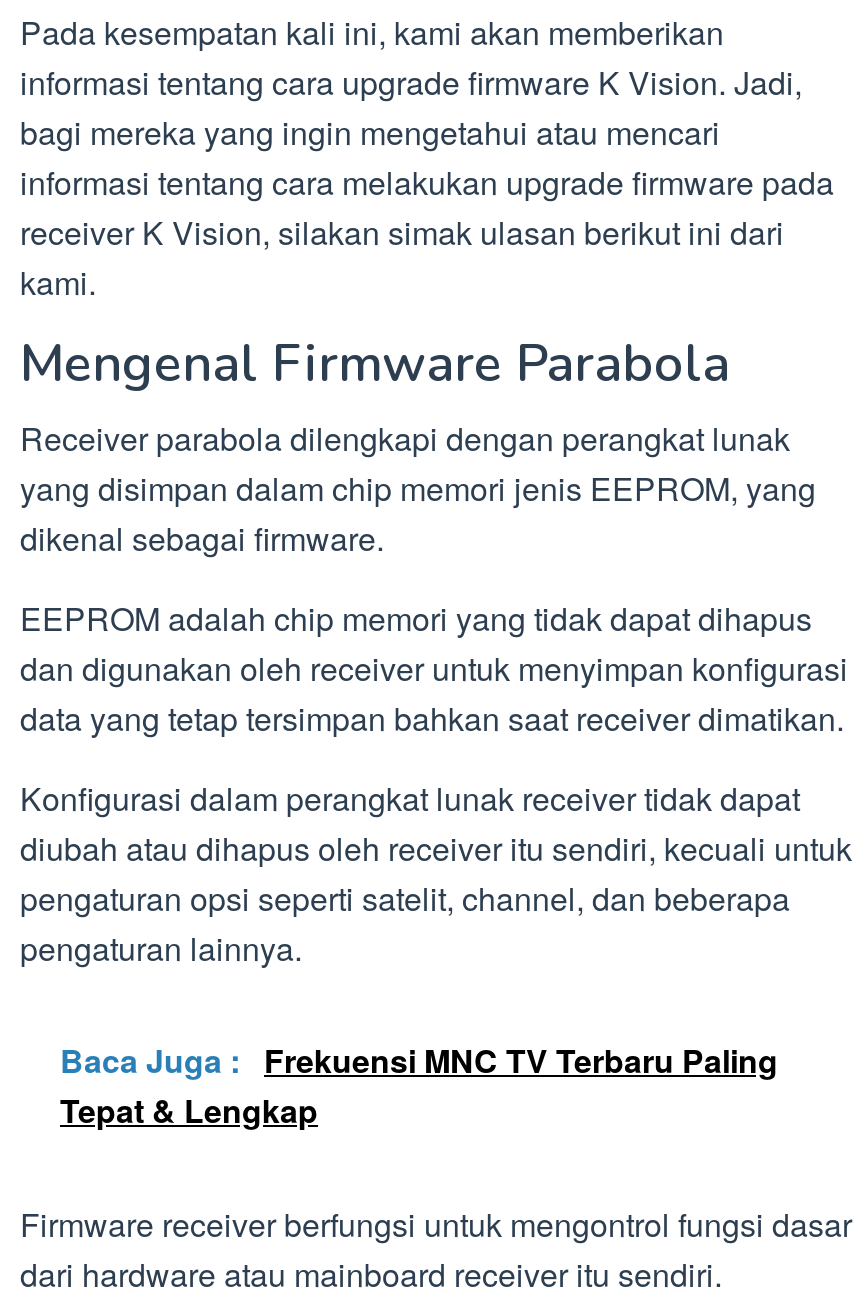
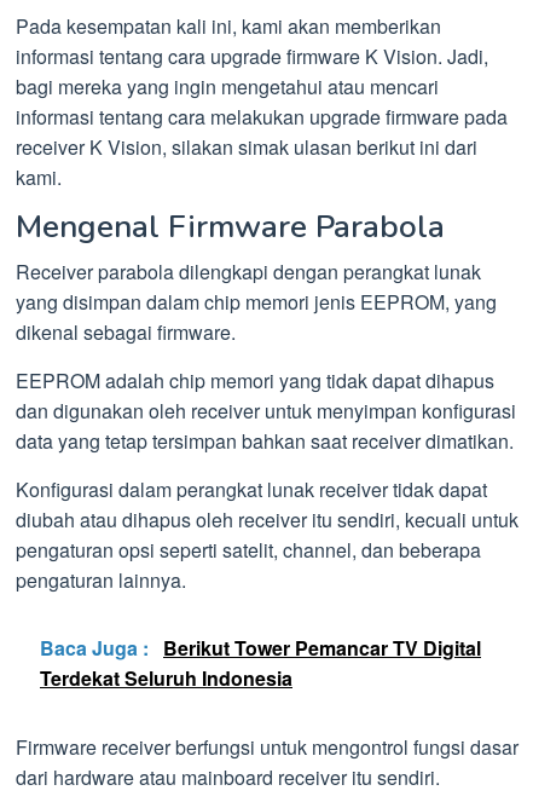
[60,1038,778,1134] Baca Juga : Frekuensi MNC TV Terbaru Paling | Tepat & Lengkap -> [40,634,481,693] Baca Juga : Berikut Tower Pemancar TV Digital | Terdekat Seluruh Indonesia

